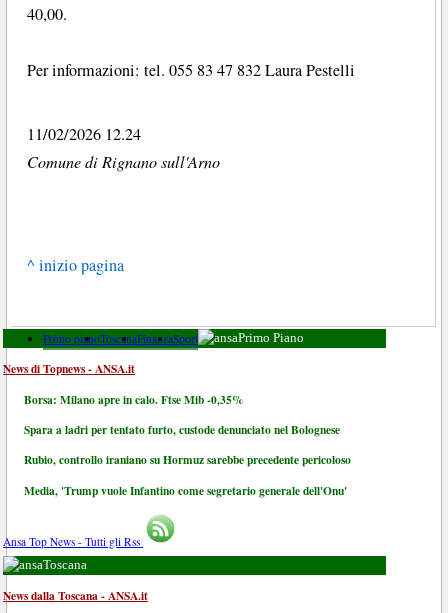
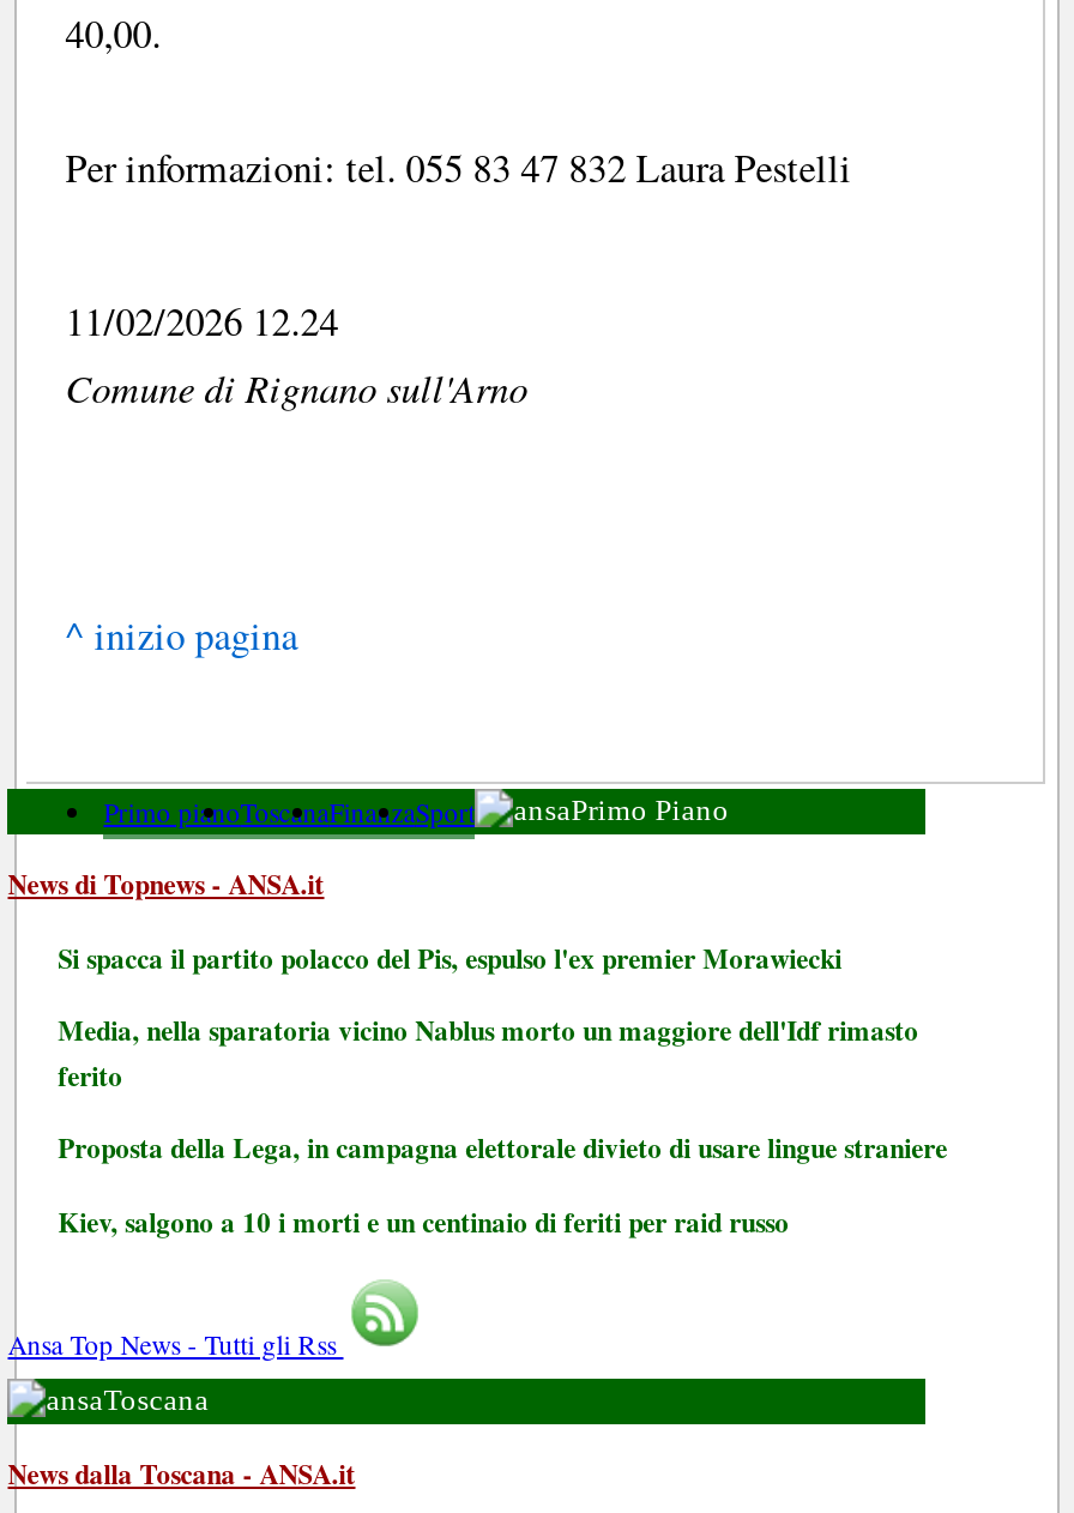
[24,391,243,408] Borsa: Milano apre in calo. Ftse Mib -0,35% -> [58,937,842,977] Si spacca il partito polacco del Pis, espulso l'ex premier Morawiecki
[24,421,340,438] Spara a ladri per tentato furto, custode denunciato nel Bolognese -> [58,1009,918,1096] Media, nella sparatoria vicino Nablus morto un maggiore dell'Idf rimasto | ferito
[24,451,351,468] Rubio, controllo iraniano su Hormuz sarebbe precedente pericoloso -> [58,1128,947,1169] Proposta della Lega, in campagna elettorale divieto di usare lingue straniere
[24,482,347,499] Media, 'Trump vuole Infantino come segretario generale dell'Onu' -> [58,1201,789,1242] Kiev, salgono a 10 i morti e un centinaio di feriti per raid russo

